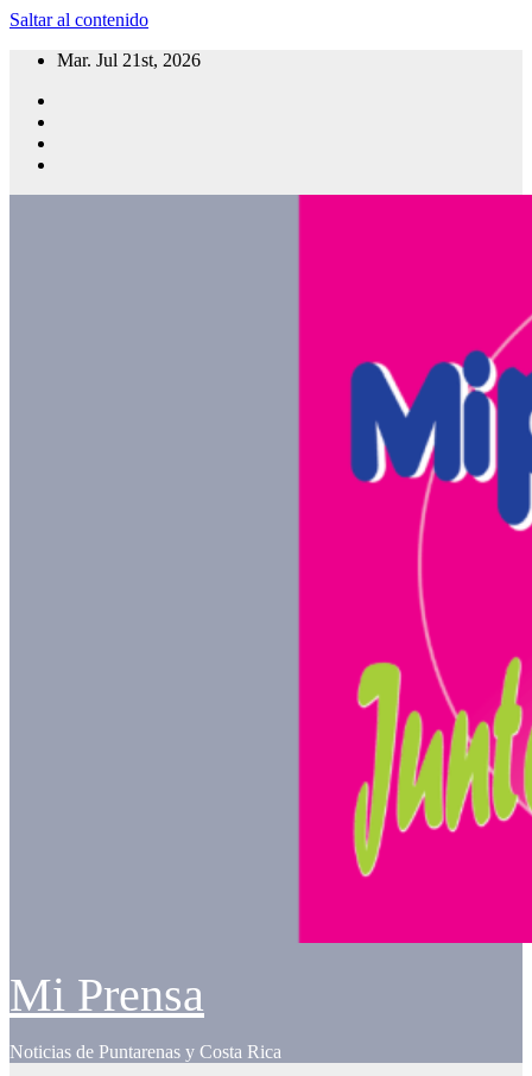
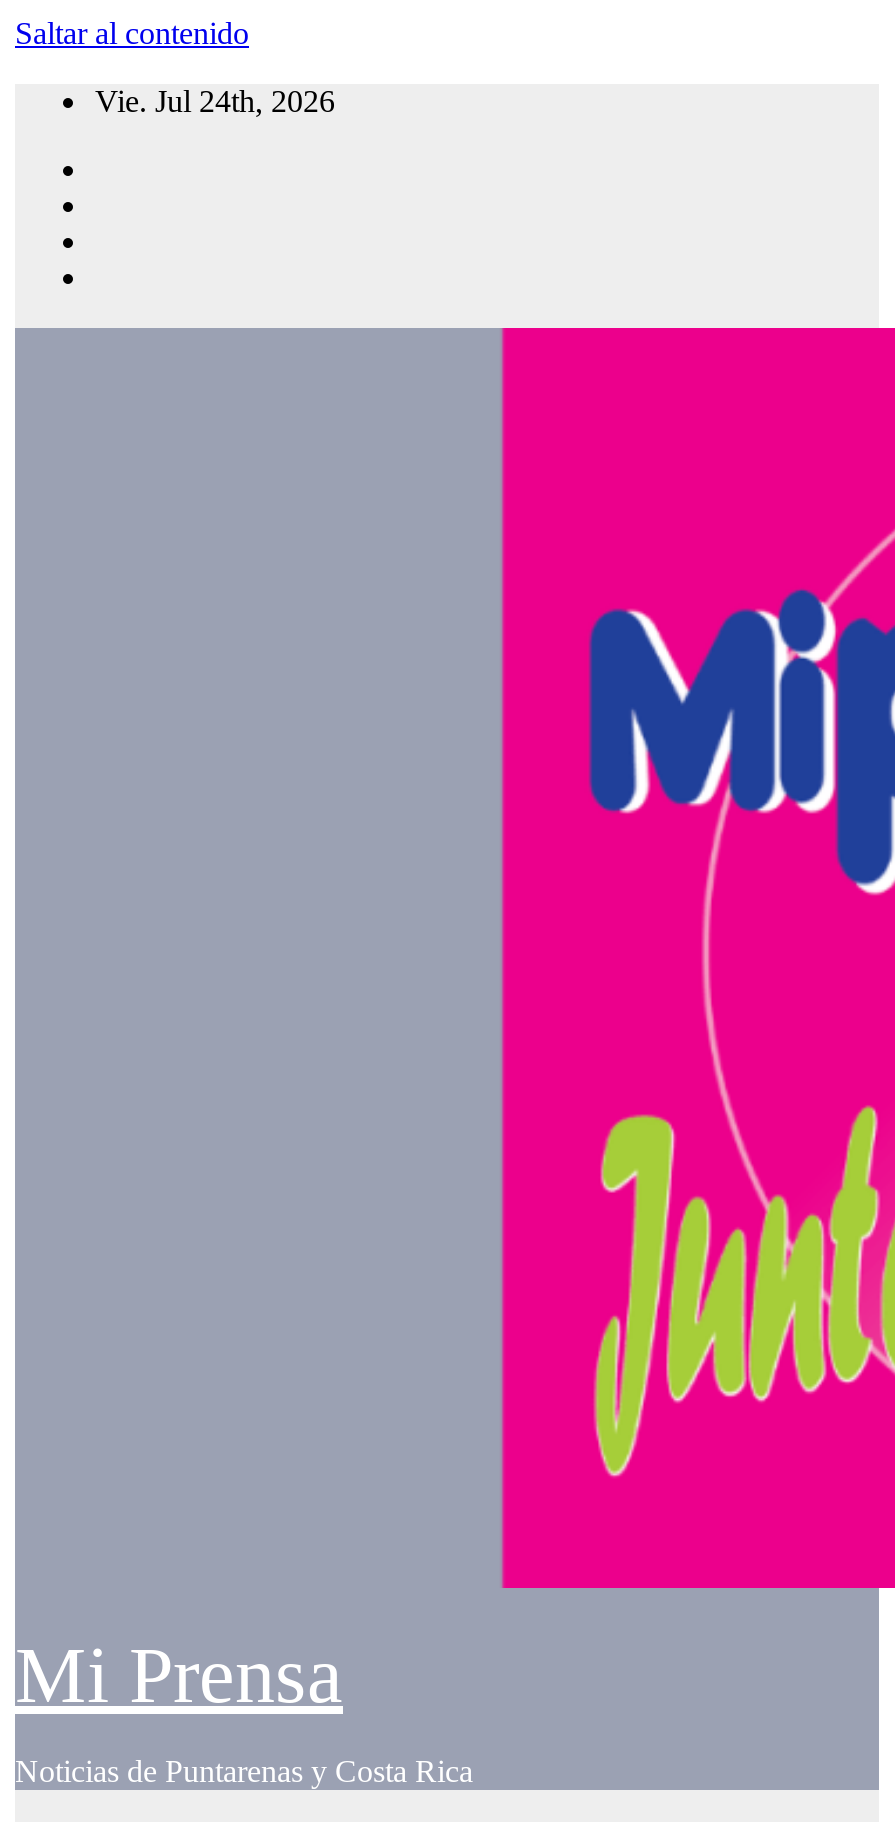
[57,50,201,70] Mar. Jul 21st, 2026 -> [95,84,335,118] Vie. Jul 24th, 2026

